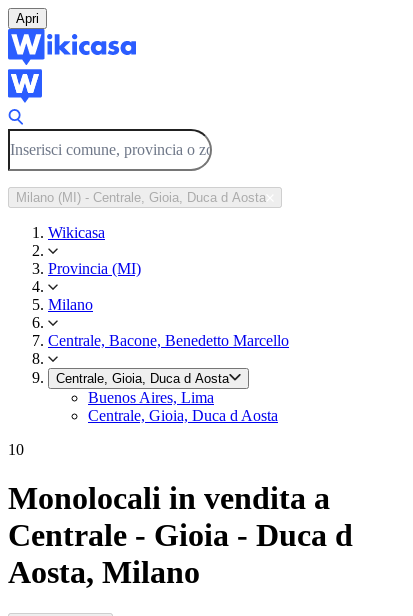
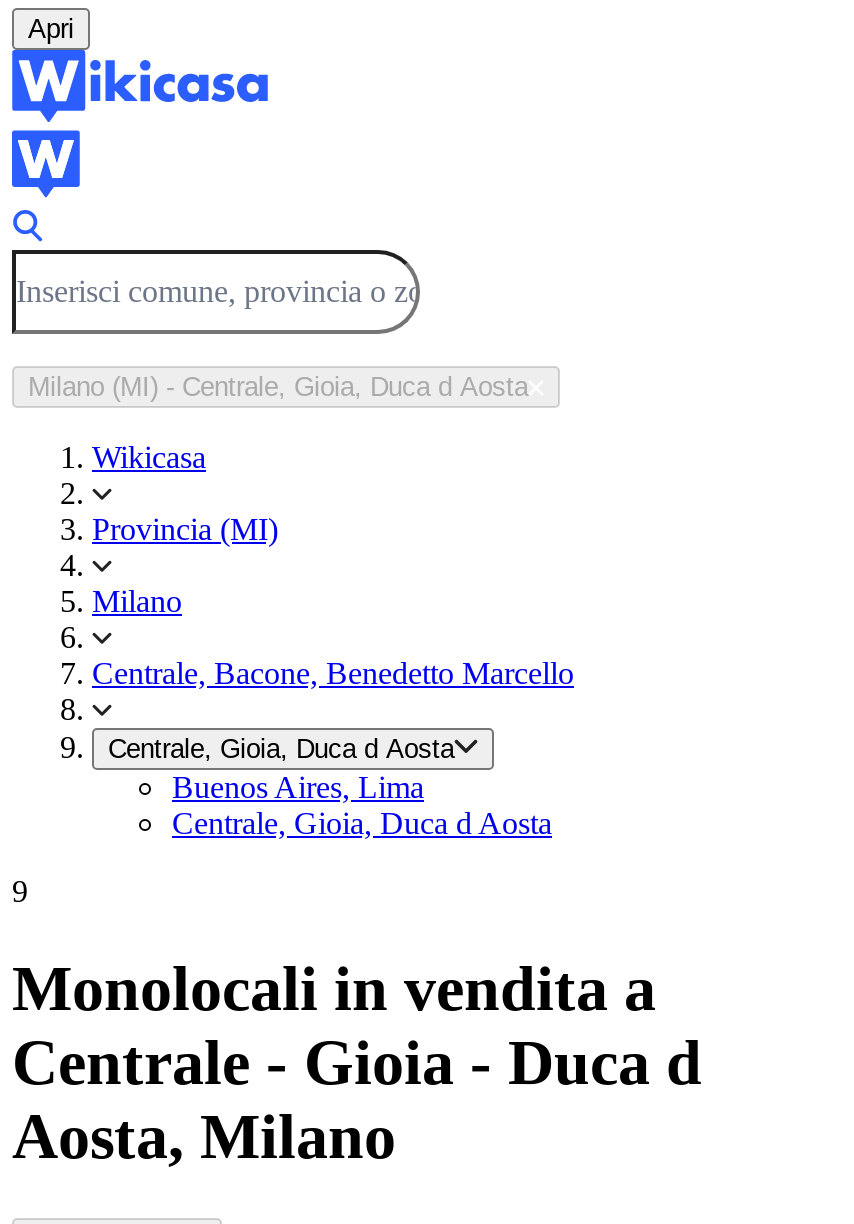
[8,441,24,458] 10 -> [12,874,28,908] 9

